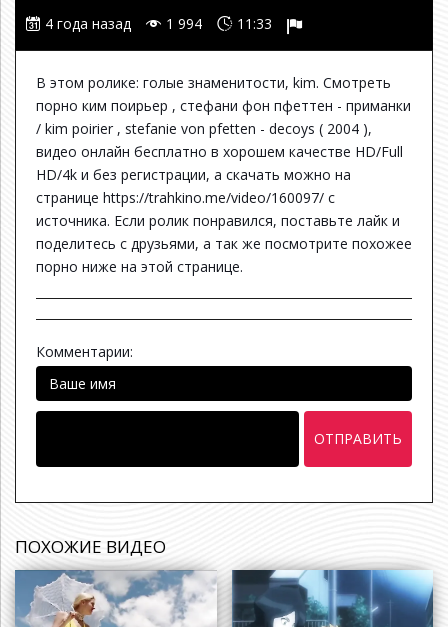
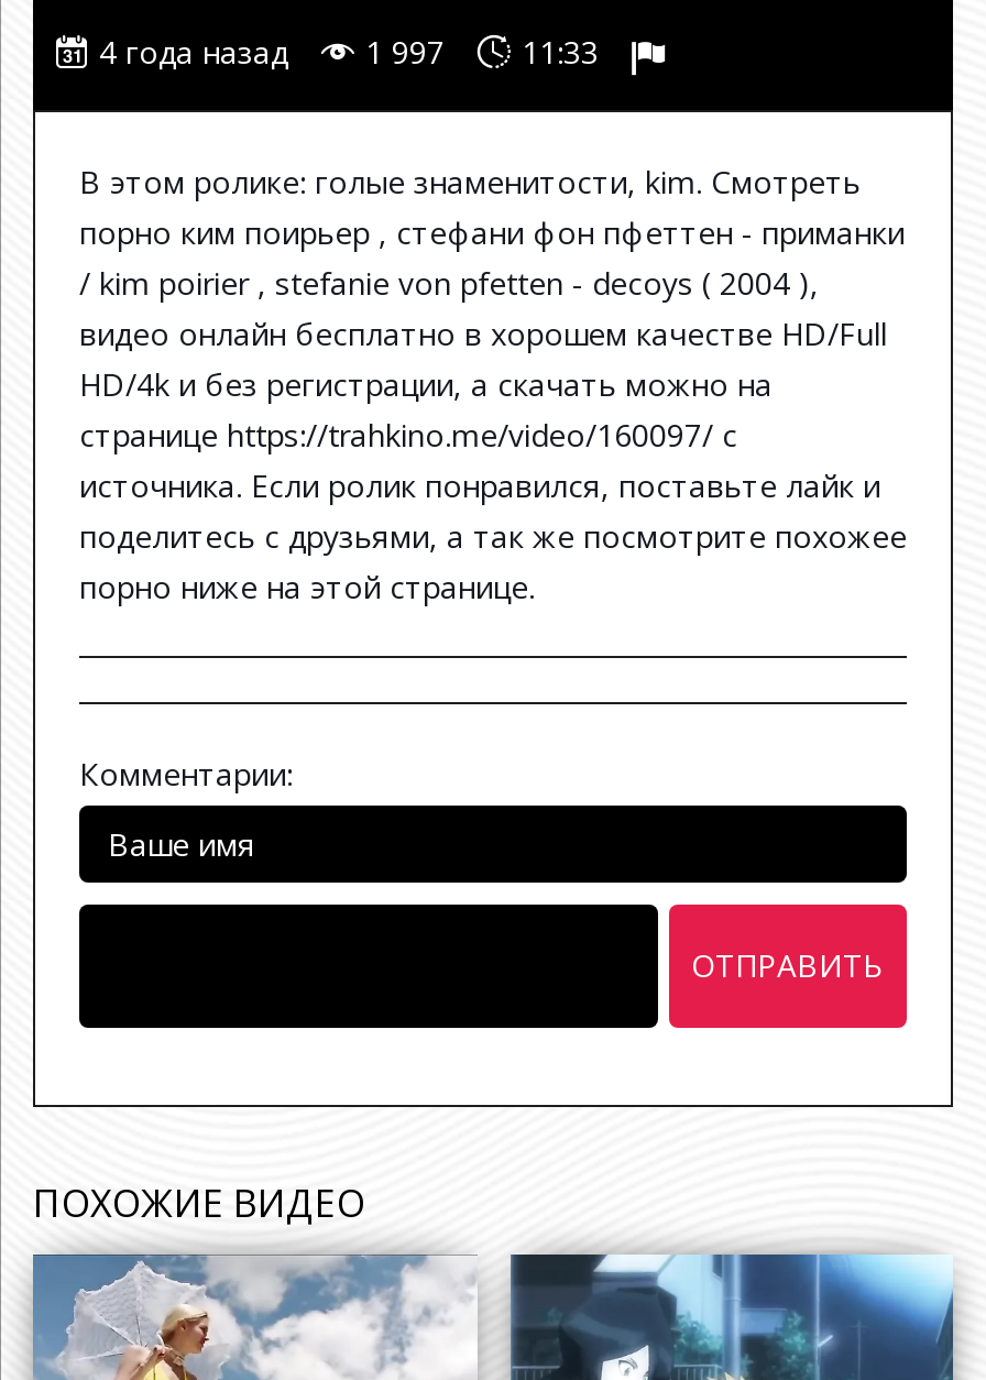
[45,14,272,33] 4 года назад 1 994 11:33 -> [99,31,599,72] 4 года назад 1 997 11:33

